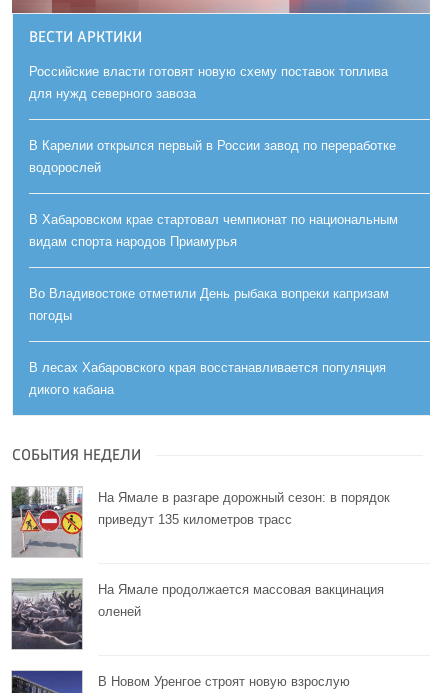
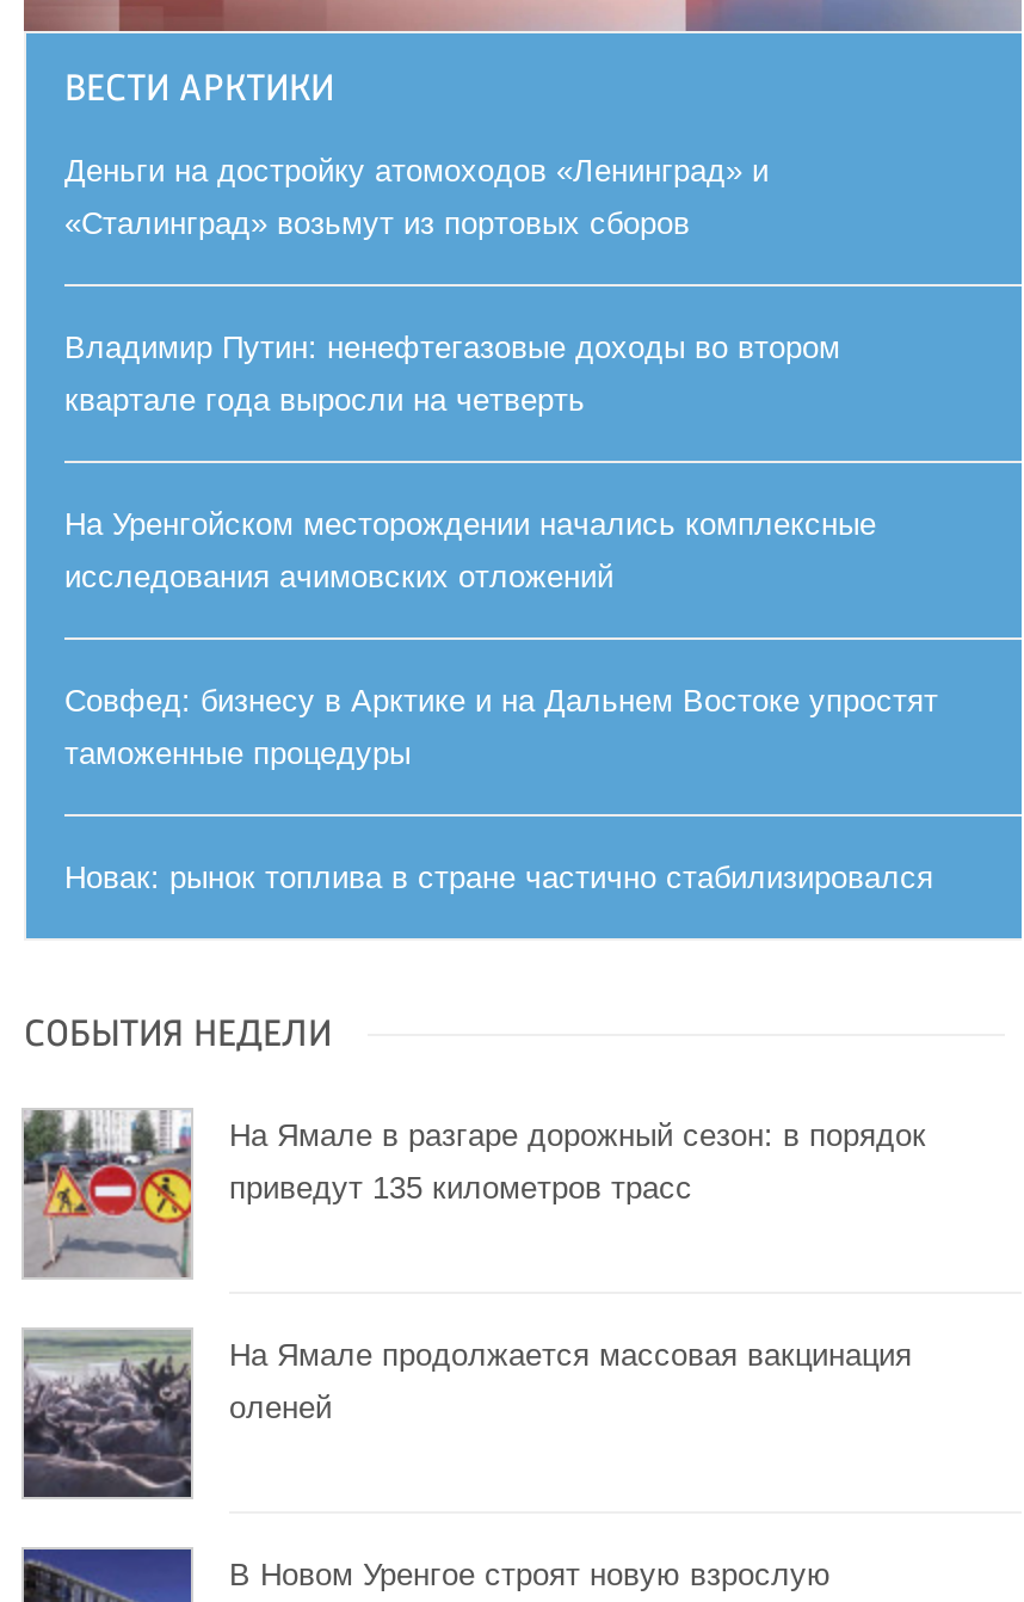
[29,64,398,397] Российские власти готовят новую схему поставок топлива | для нужд северного завоза | В Карелии открылся первый в России завод по переработке | водорослей | В Хабаровском крае стартовал чемпионат по национальным | видам спорта народов Приамурья | Во Владивостоке отметили День рыбака вопреки капризам | погоды | В лесах Хабаровского края восстанавливается популяция | дикого кабана -> [64,154,938,896] Деньги на достройку атомоходов «Ленинград» и | «Сталинград» возьмут из портовых сборов | Владимир Путин: ненефтегазовые доходы во втором | квартале года выросли на четверть | На Уренгойском месторождении начались комплексные | исследования ачимовских отложений | Совфед: бизнесу в Арктике и на Дальнем Востоке упростят | таможенные процедуры | Новак: рынок топлива в стране частично стабилизировался

